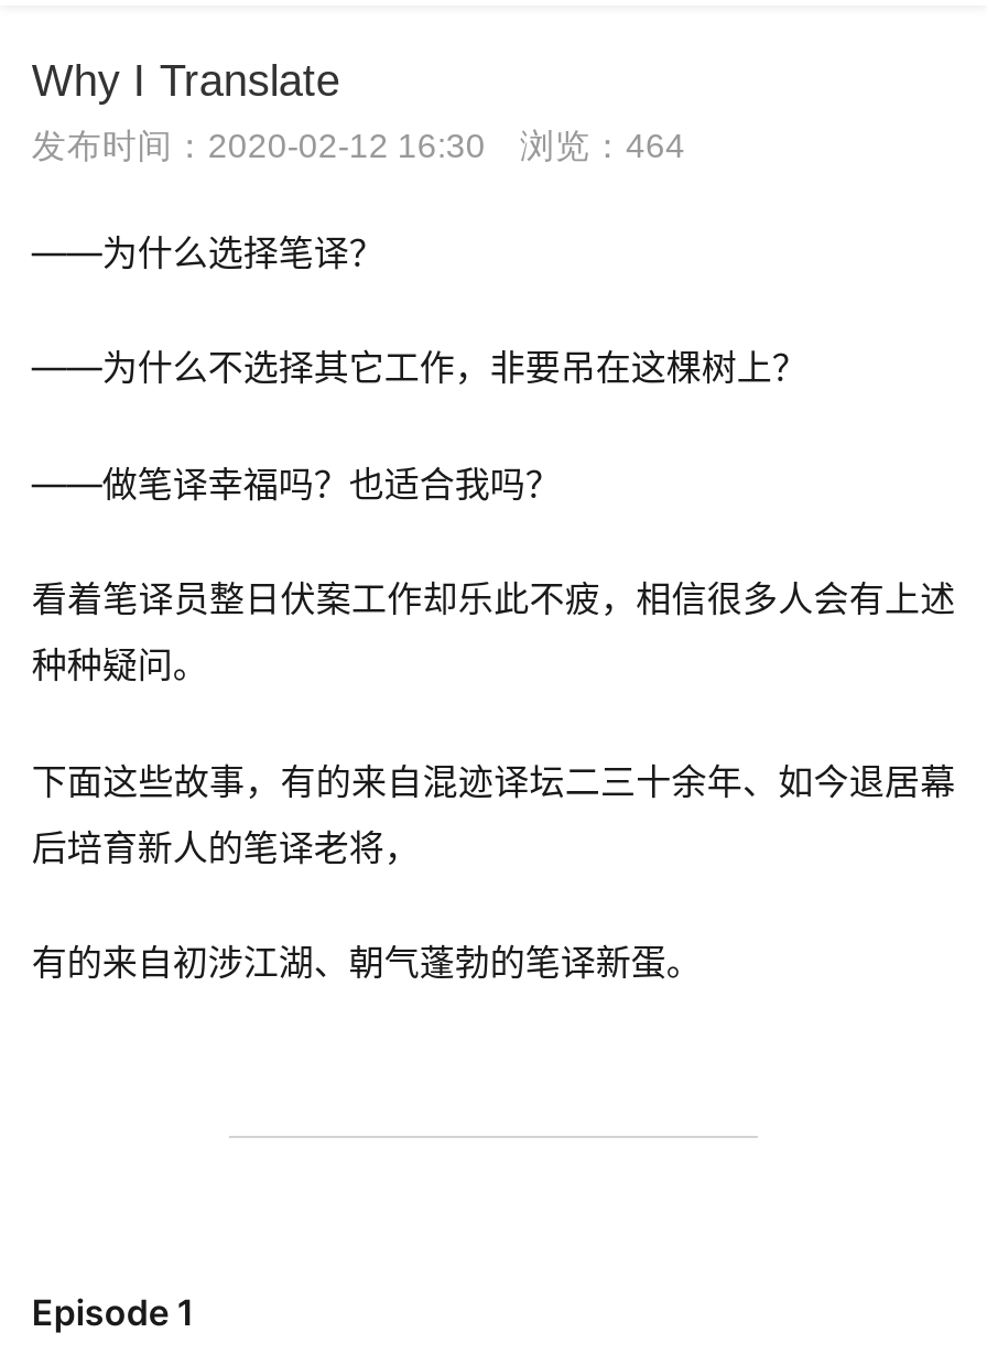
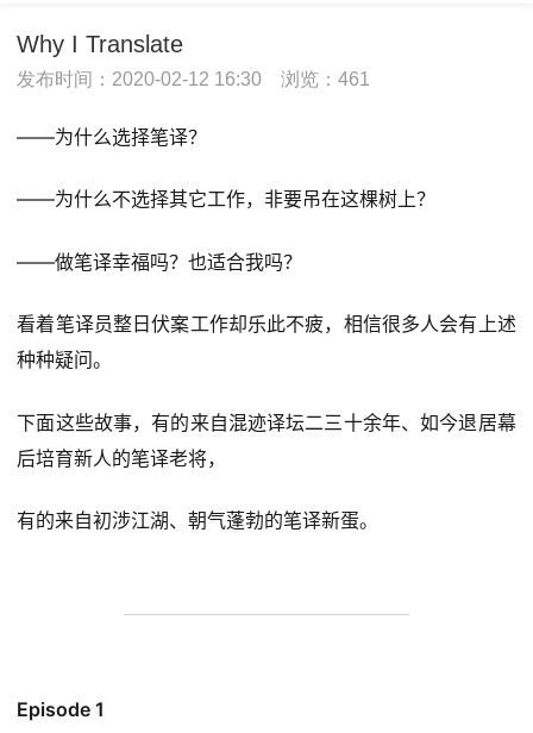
[32,126,685,163] 发布时间：2020-02-12 16:30 浏览：464 -> [17,69,370,89] 发布时间：2020-02-12 16:30 浏览：461

